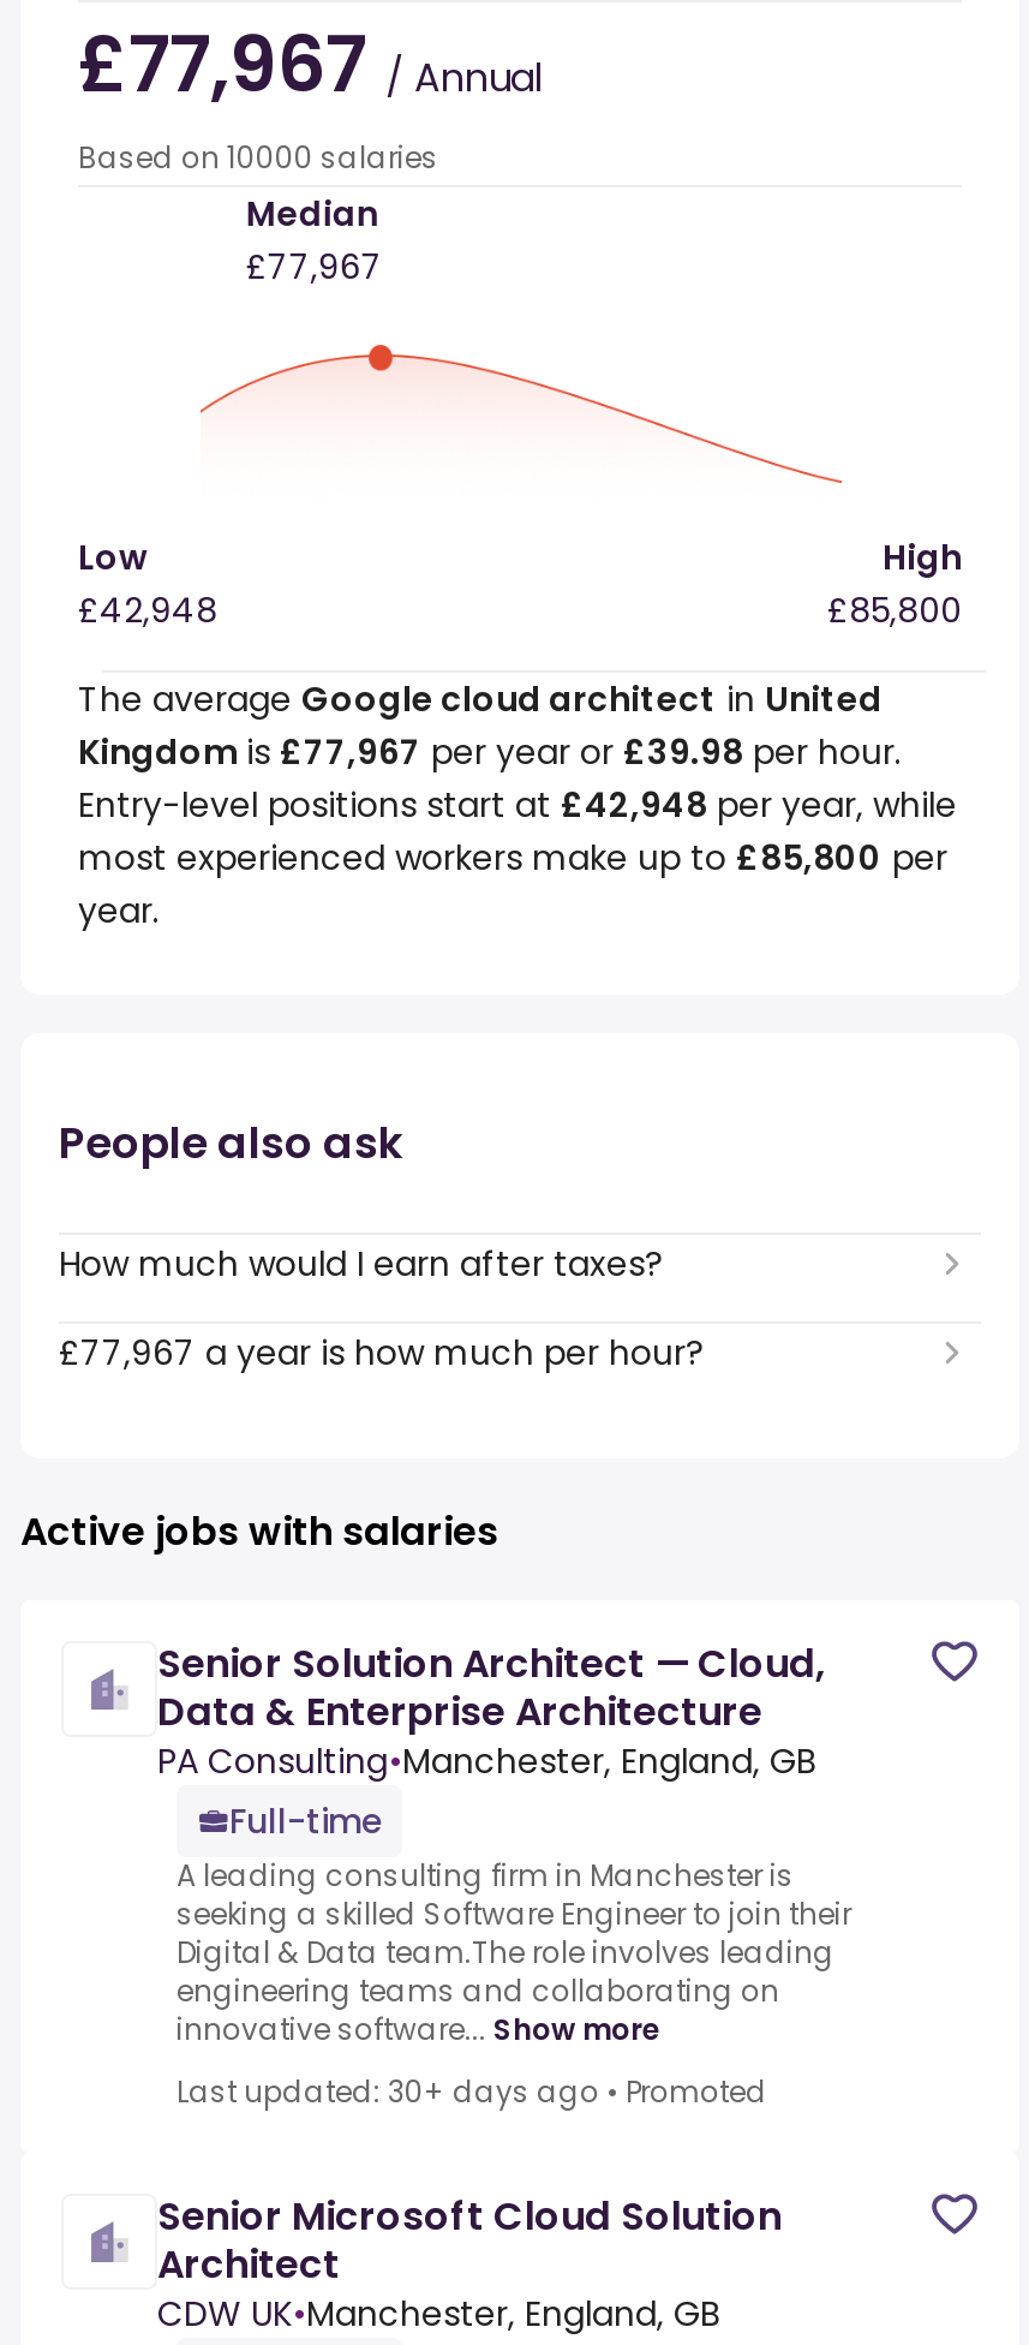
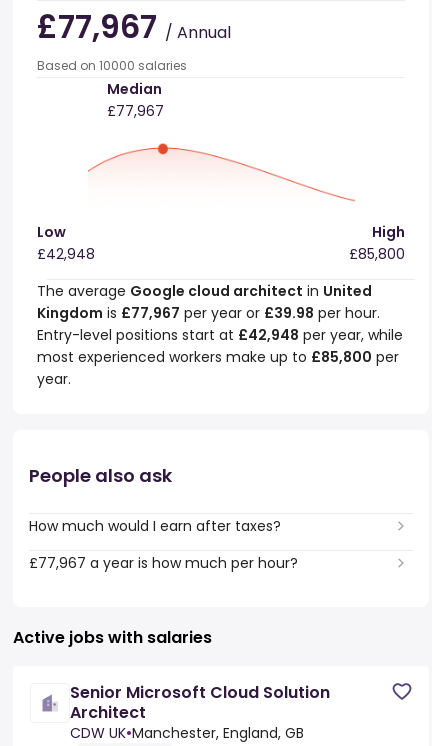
[157,1636,851,2112] Senior Solution Architect — Cloud, | Data & Enterprise Architecture | PA Consulting•Manchester, England, GB | Full-time | A leading consulting firm in Manchester is | seeking a skilled Software Engineer to join their | Digital & Data team.The role involves leading | engineering teams and collaborating on | innovative software... Show more | Last updated: 30+ days ago • Promoted -> none

